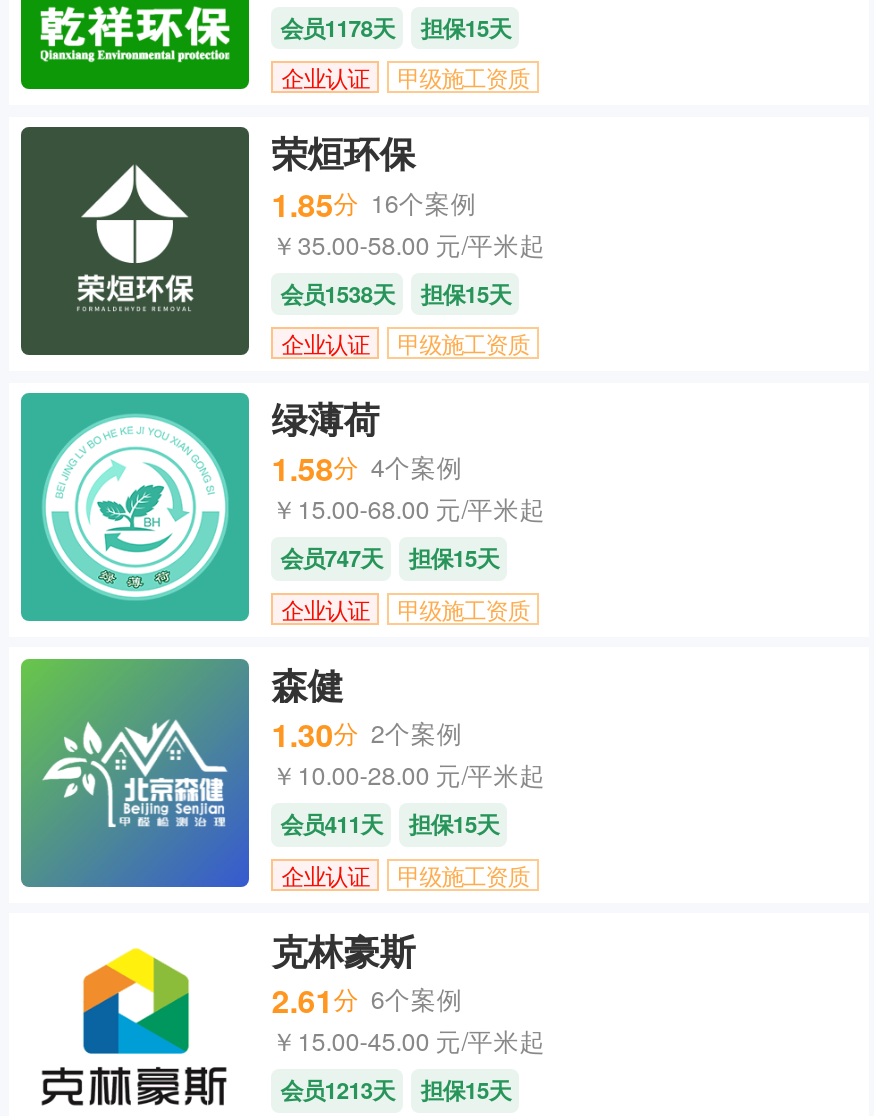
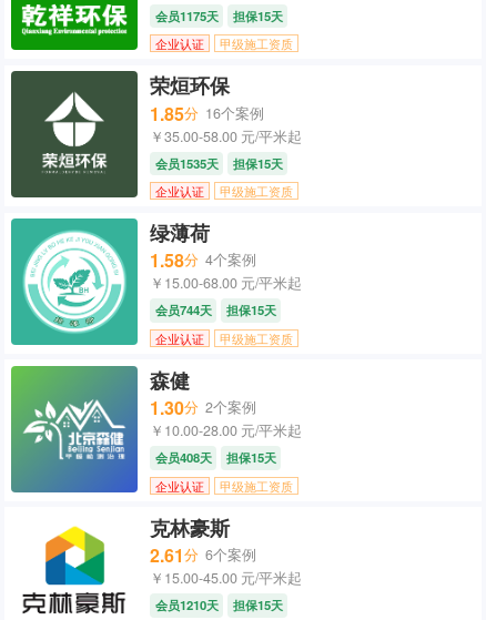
[280,10,511,42] 会员1178天 担保15天 -> [155,6,283,24] 会员1175天 担保15天
[280,276,511,308] 会员1538天 担保15天 -> [155,154,283,171] 会员1535天 担保15天
[280,542,499,574] 会员747天 担保15天 -> [155,301,276,319] 会员744天 担保15天
[280,808,499,840] 会员411天 担保15天 -> [155,449,276,466] 会员408天 担保15天
[280,1074,511,1106] 会员1213天 担保15天 -> [155,596,283,614] 会员1210天 担保15天

